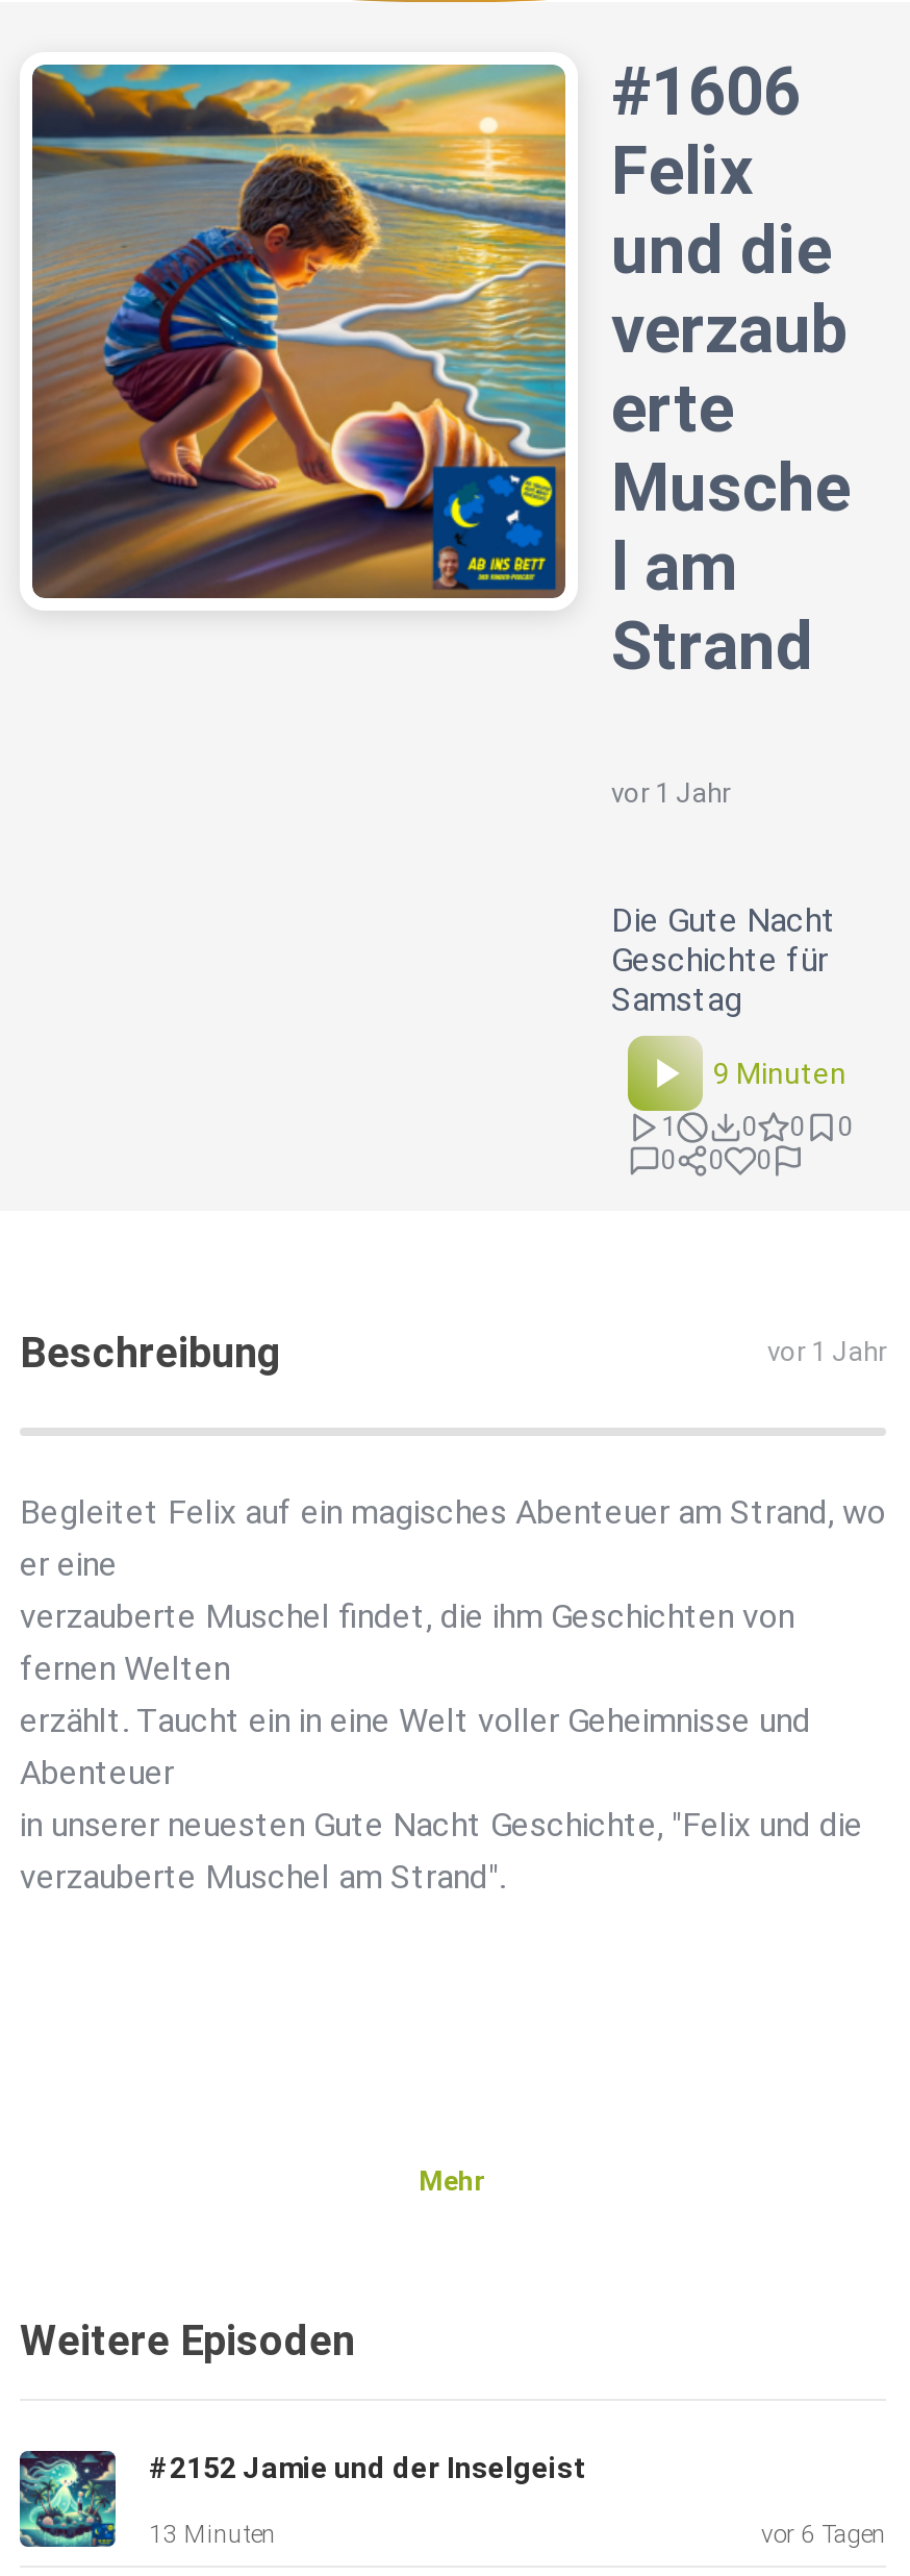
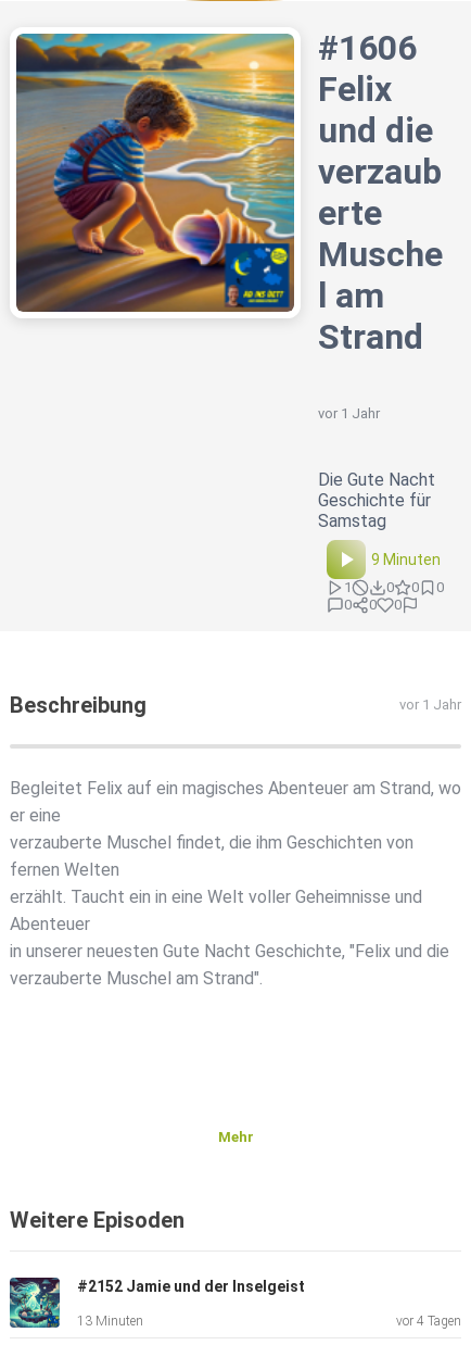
[761,2520,886,2549] vor 6 Tagen -> [396,1314,461,1329] vor 4 Tagen

